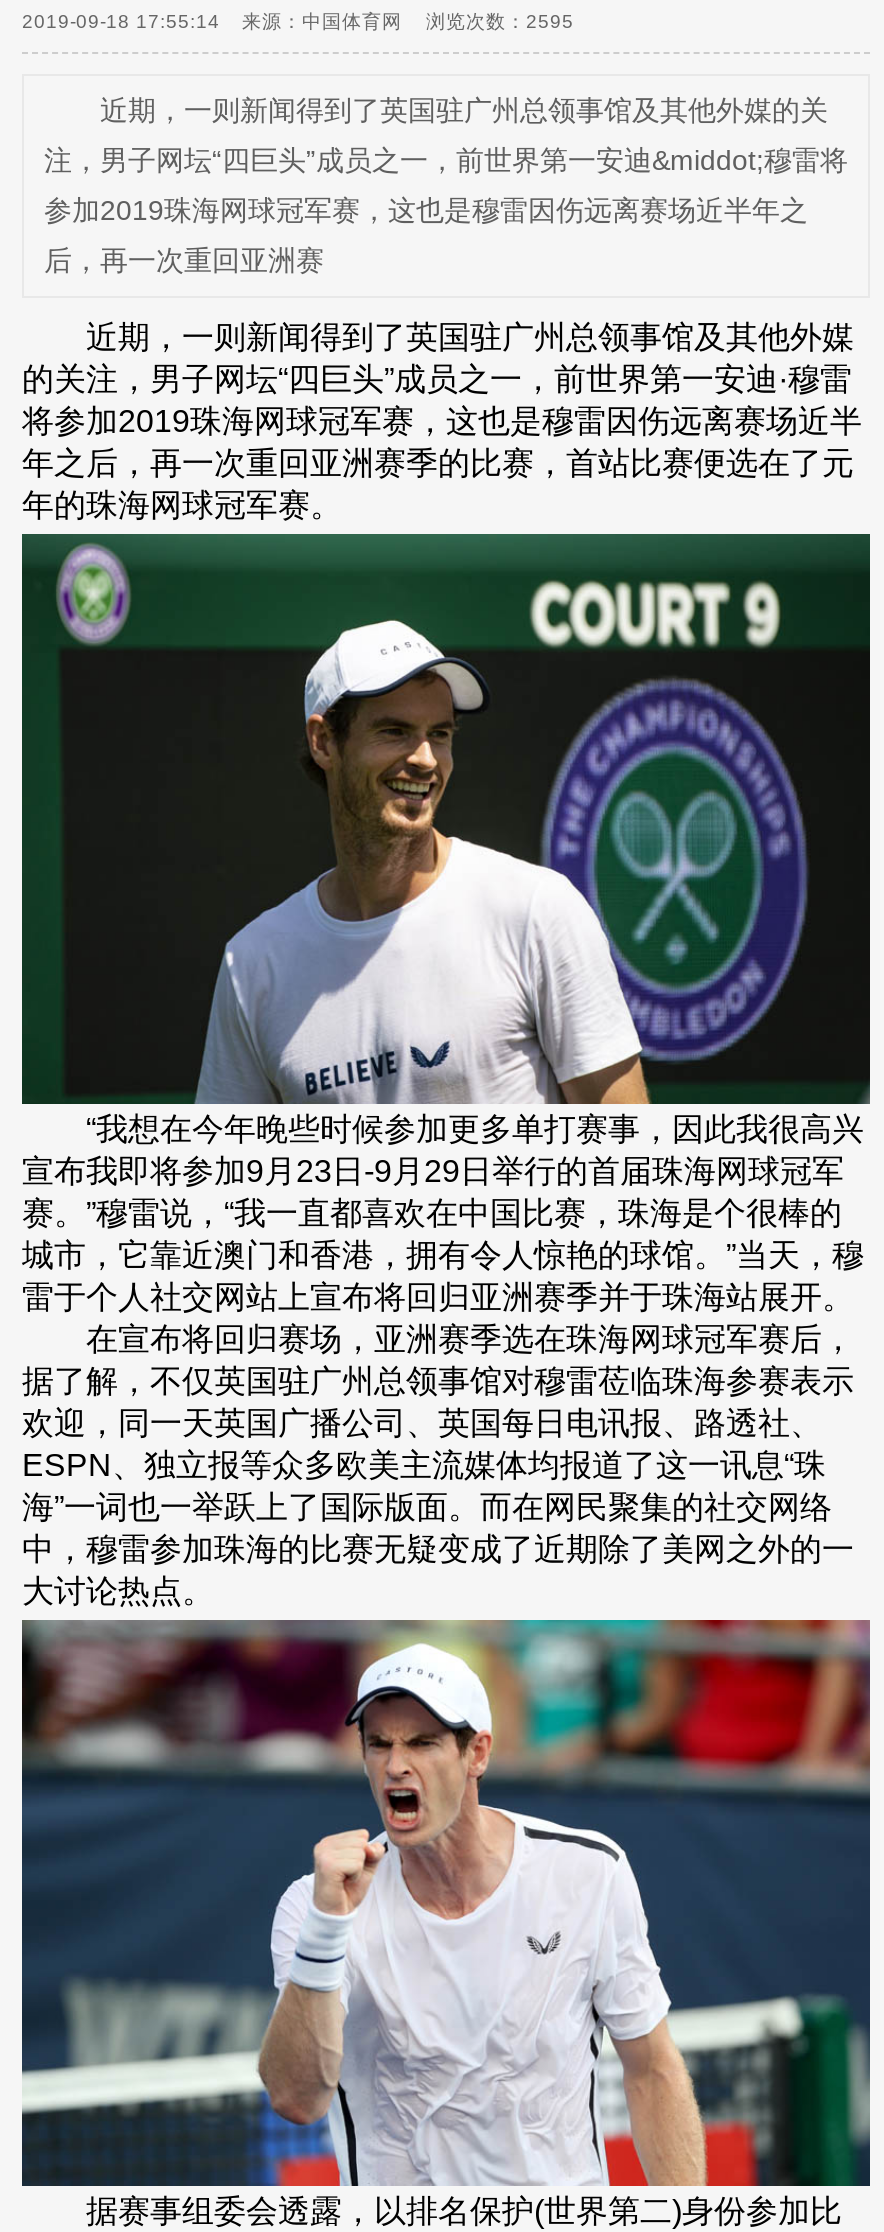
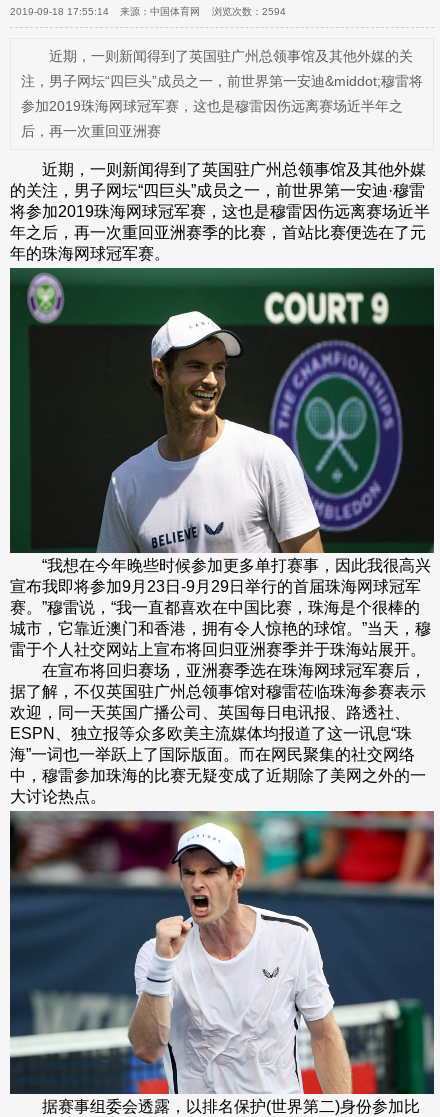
[236,10,598,32] 来源：中国体育网 浏览次数：2595 -> [117,6,298,17] 来源：中国体育网 浏览次数：2594

